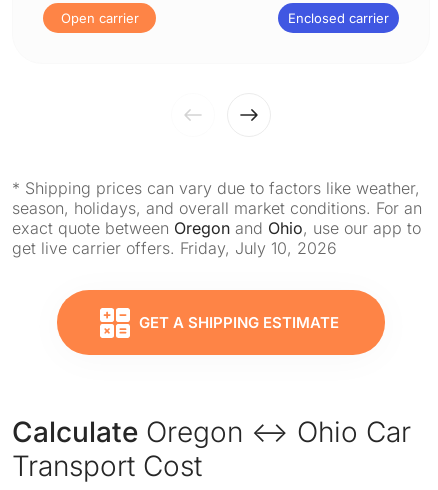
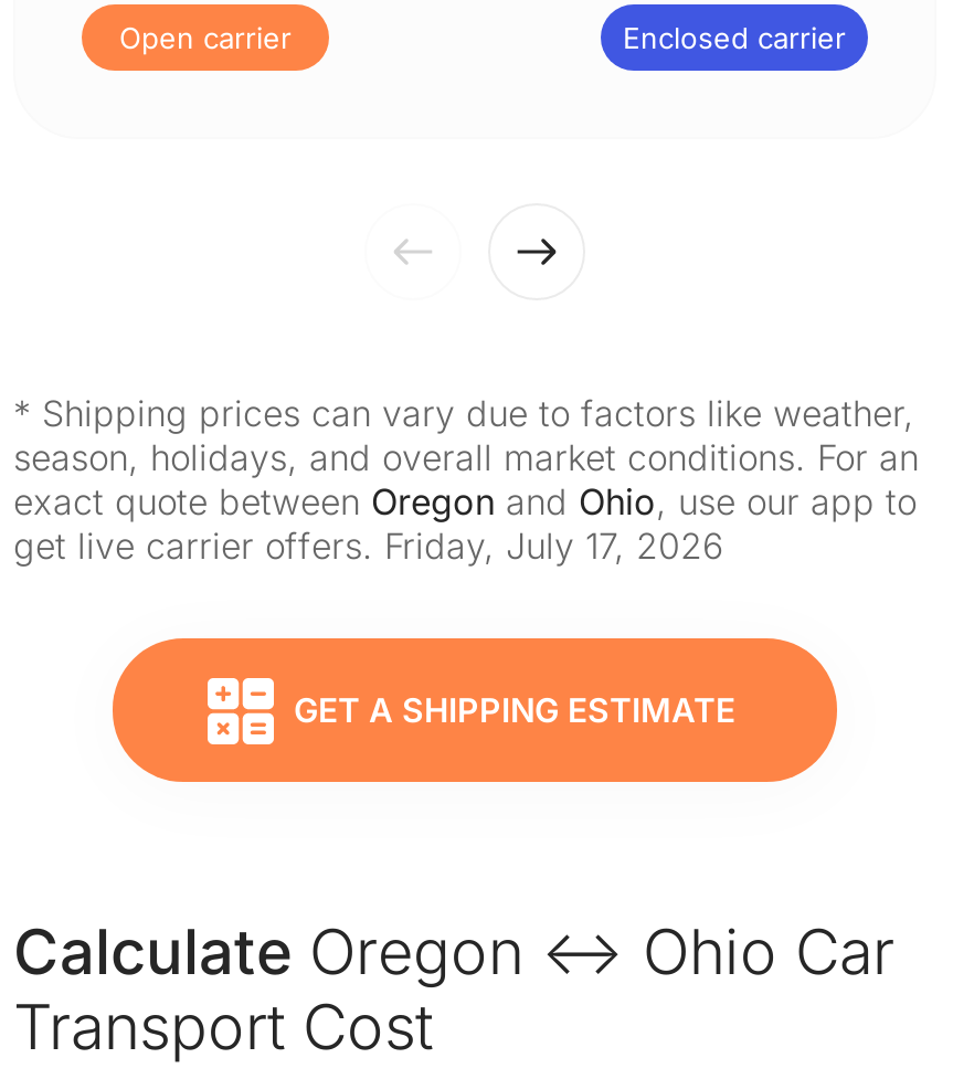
[12,238,337,258] get live carrier offers. Friday, July 10, 2026 -> [13,523,724,568] get live carrier offers. Friday, July 17, 2026

